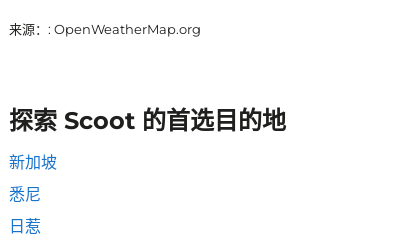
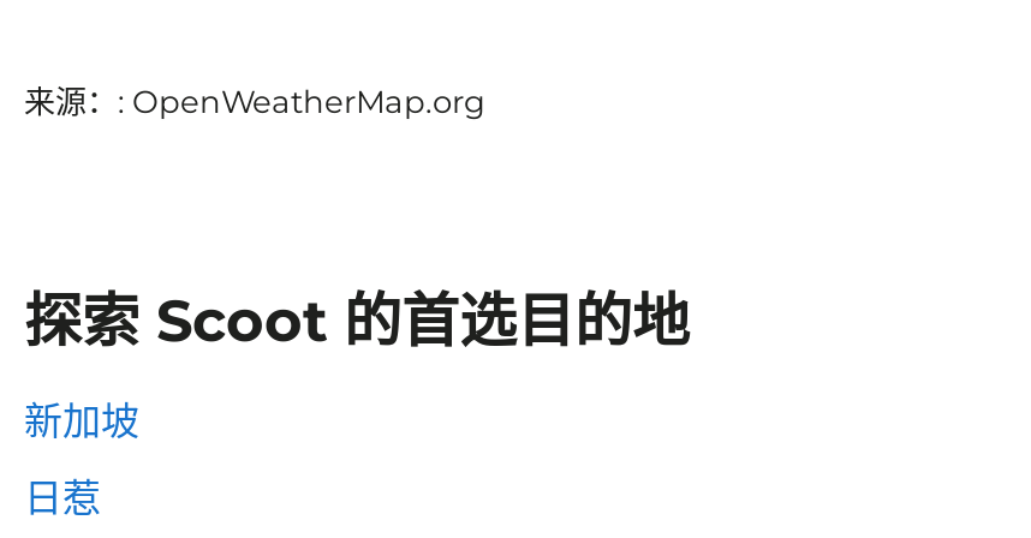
[9,185,41,204] 悉尼 -> none

